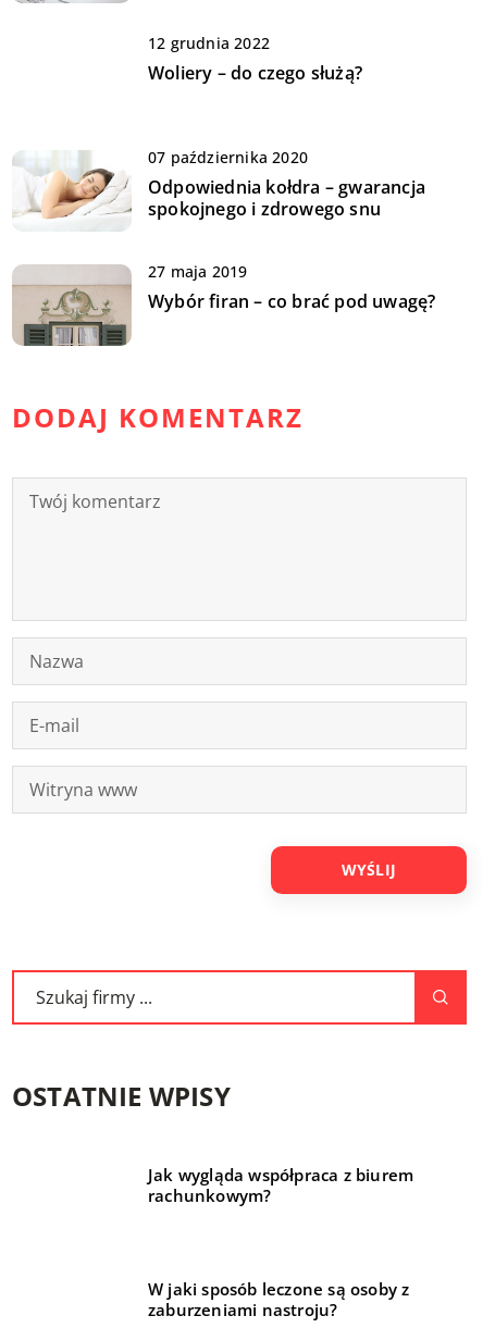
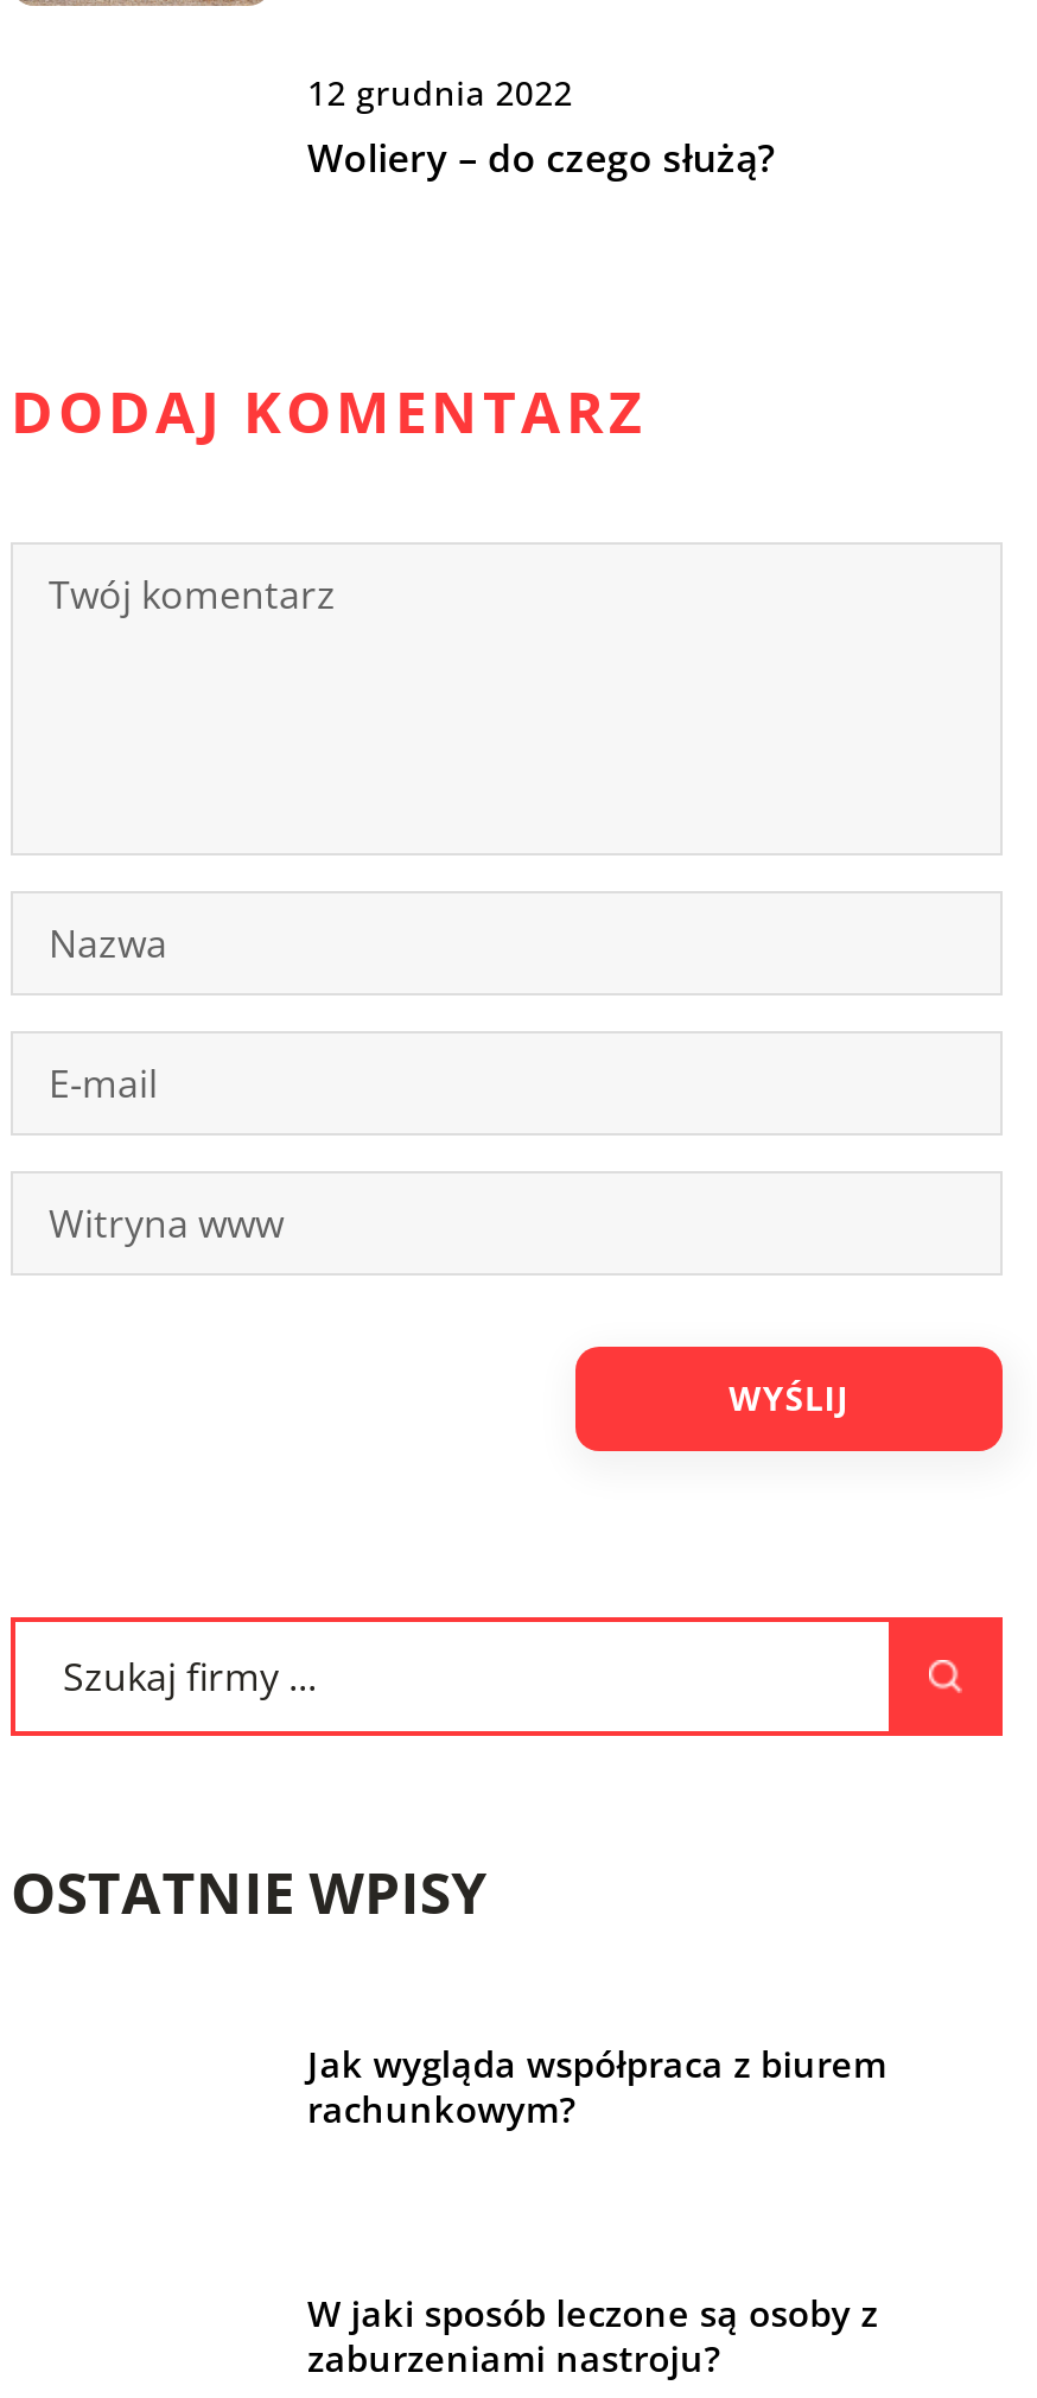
[12,146,436,313] [image] | 07 października 2020 | Odpowiednia kołdra – gwarancja | spokojnego i zdrowego snu | 27 maja 2019 | Wybór firan – co brać pod uwagę? -> none
[12,264,133,347] [image] -> none

